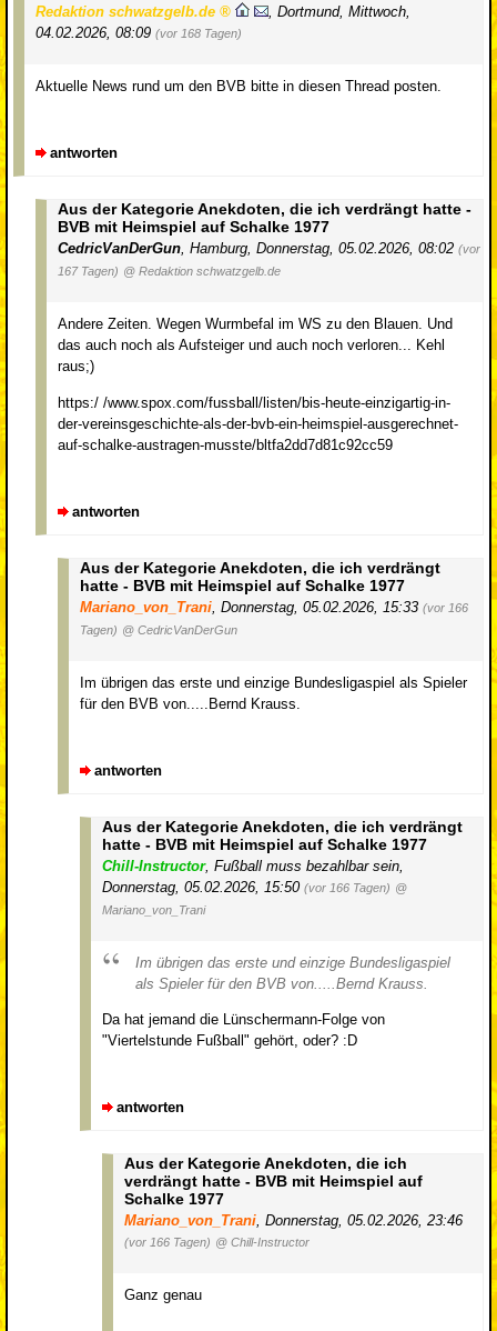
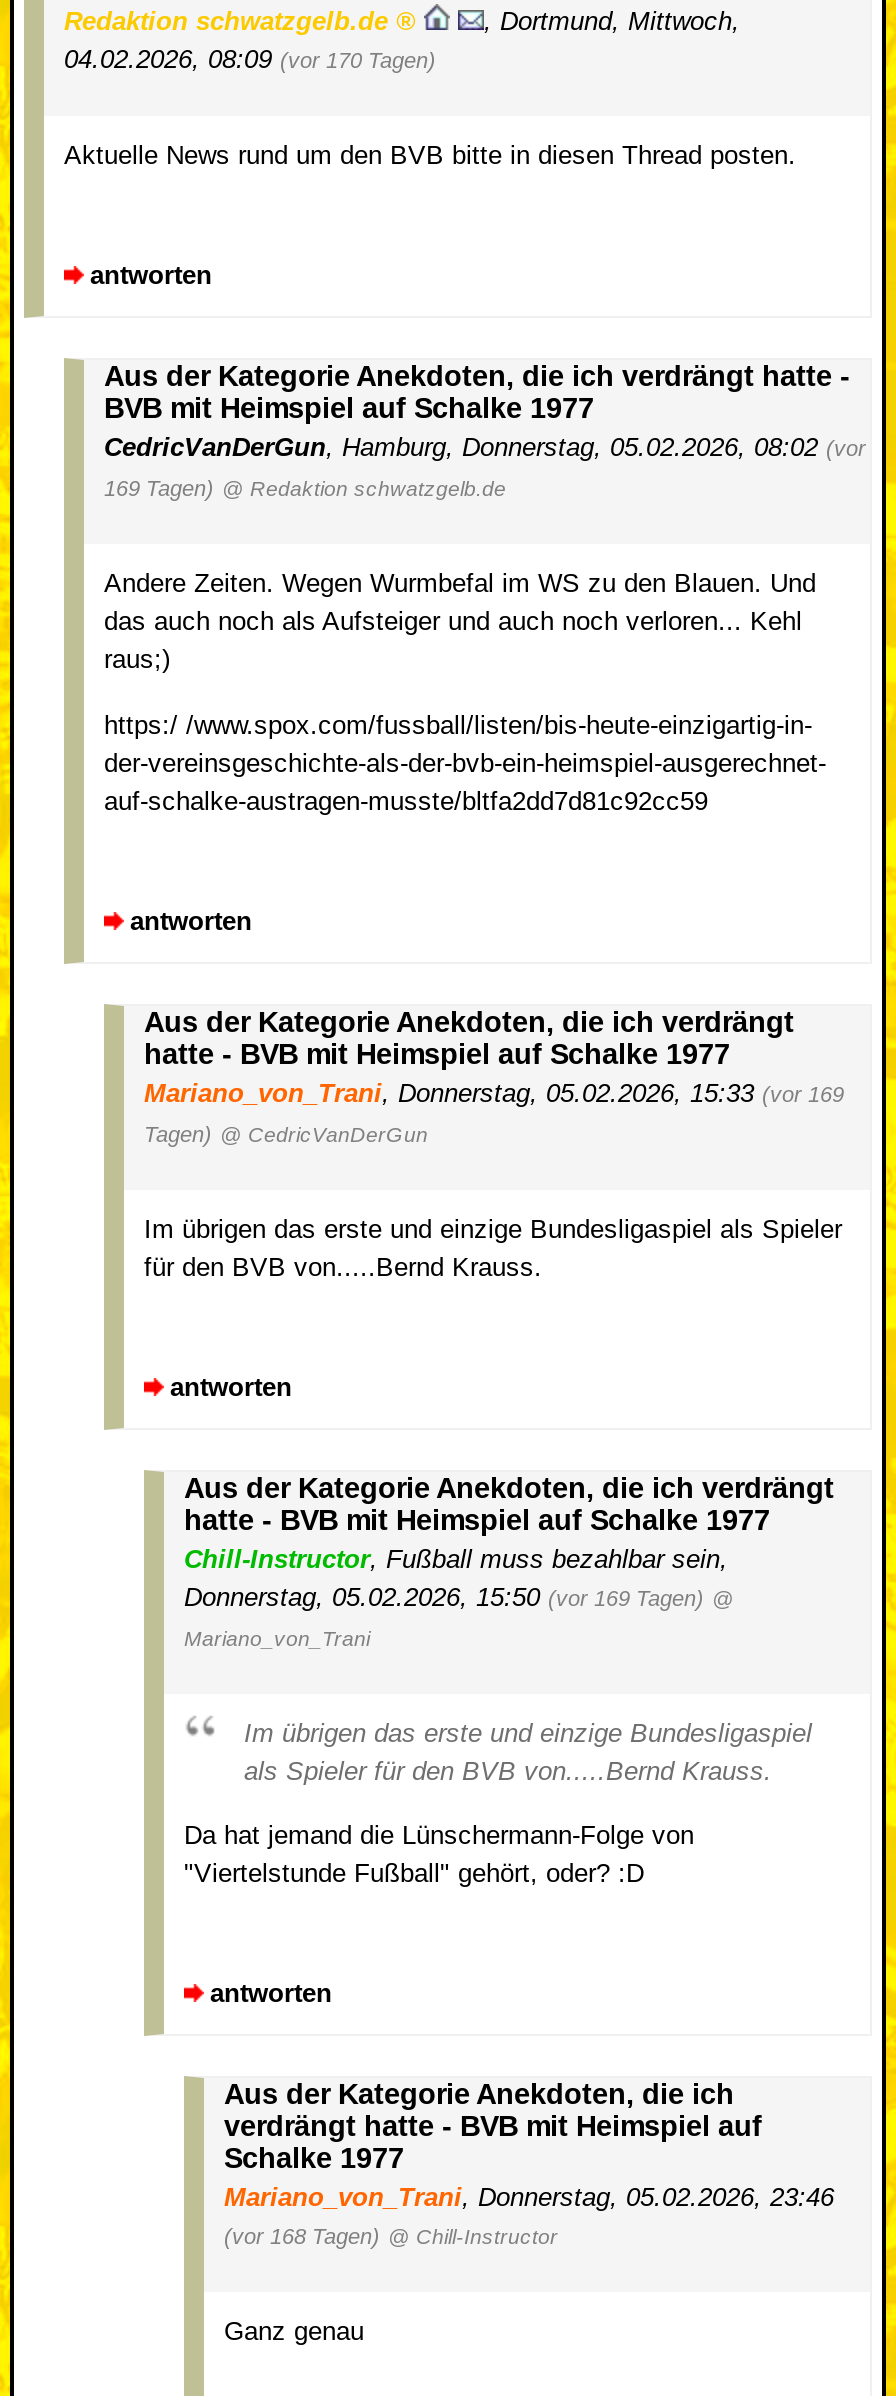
[35,24,242,41] 04.02.2026, 08:09 (vor 168 Tagen) -> [64,44,436,74] 04.02.2026, 08:09 (vor 170 Tagen)
[58,265,281,278] 167 Tagen) @ Redaktion schwatzgelb.de -> [104,476,506,500] 169 Tagen) @ Redaktion schwatzgelb.de
[80,598,468,615] Mariano_von_Trani, Donnerstag, 05.02.2026, 15:33 (vor 166 -> [144,1077,844,1107] Mariano_von_Trani, Donnerstag, 05.02.2026, 15:33 (vor 169
[102,879,407,895] Donnerstag, 05.02.2026, 15:50 (vor 166 Tagen) @ -> [184,1582,734,1612] Donnerstag, 05.02.2026, 15:50 (vor 169 Tagen) @
[124,1236,310,1249] (vor 166 Tagen) @ Chill-Instructor -> [224,2224,558,2248] (vor 168 Tagen) @ Chill-Instructor

